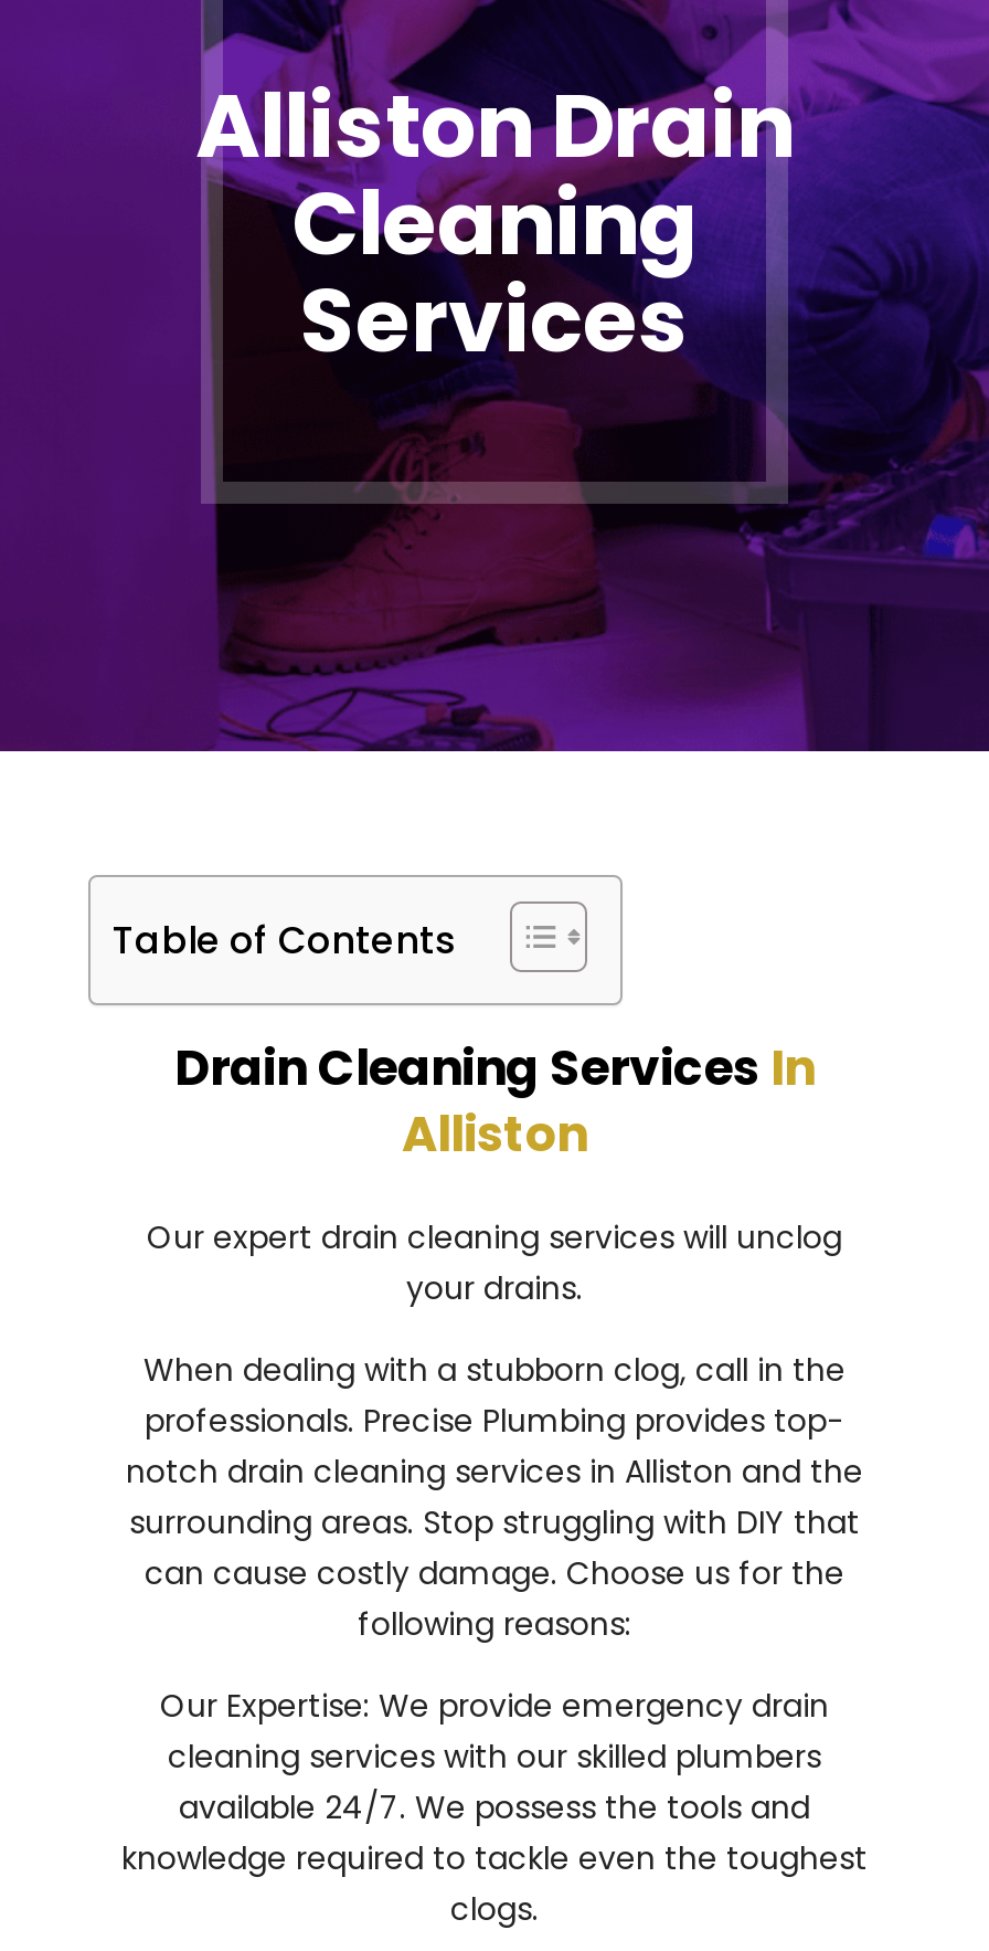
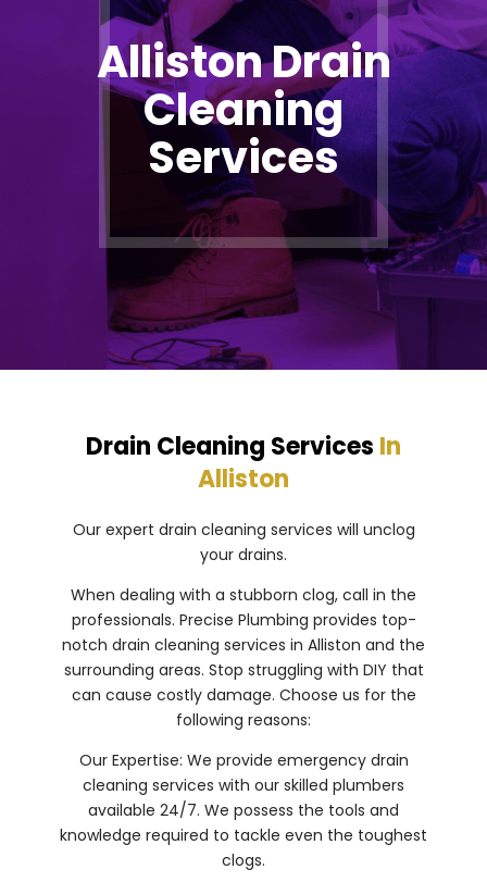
[113,914,455,967] Table of Contents -> none

